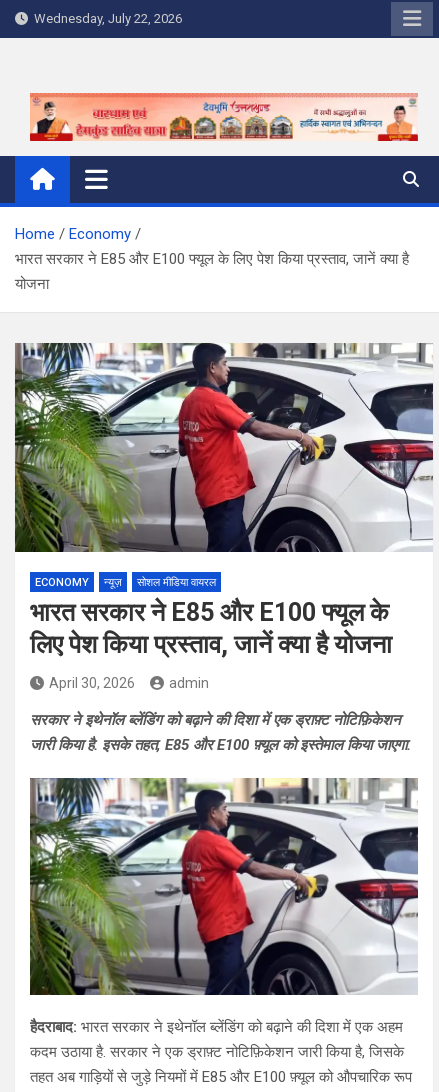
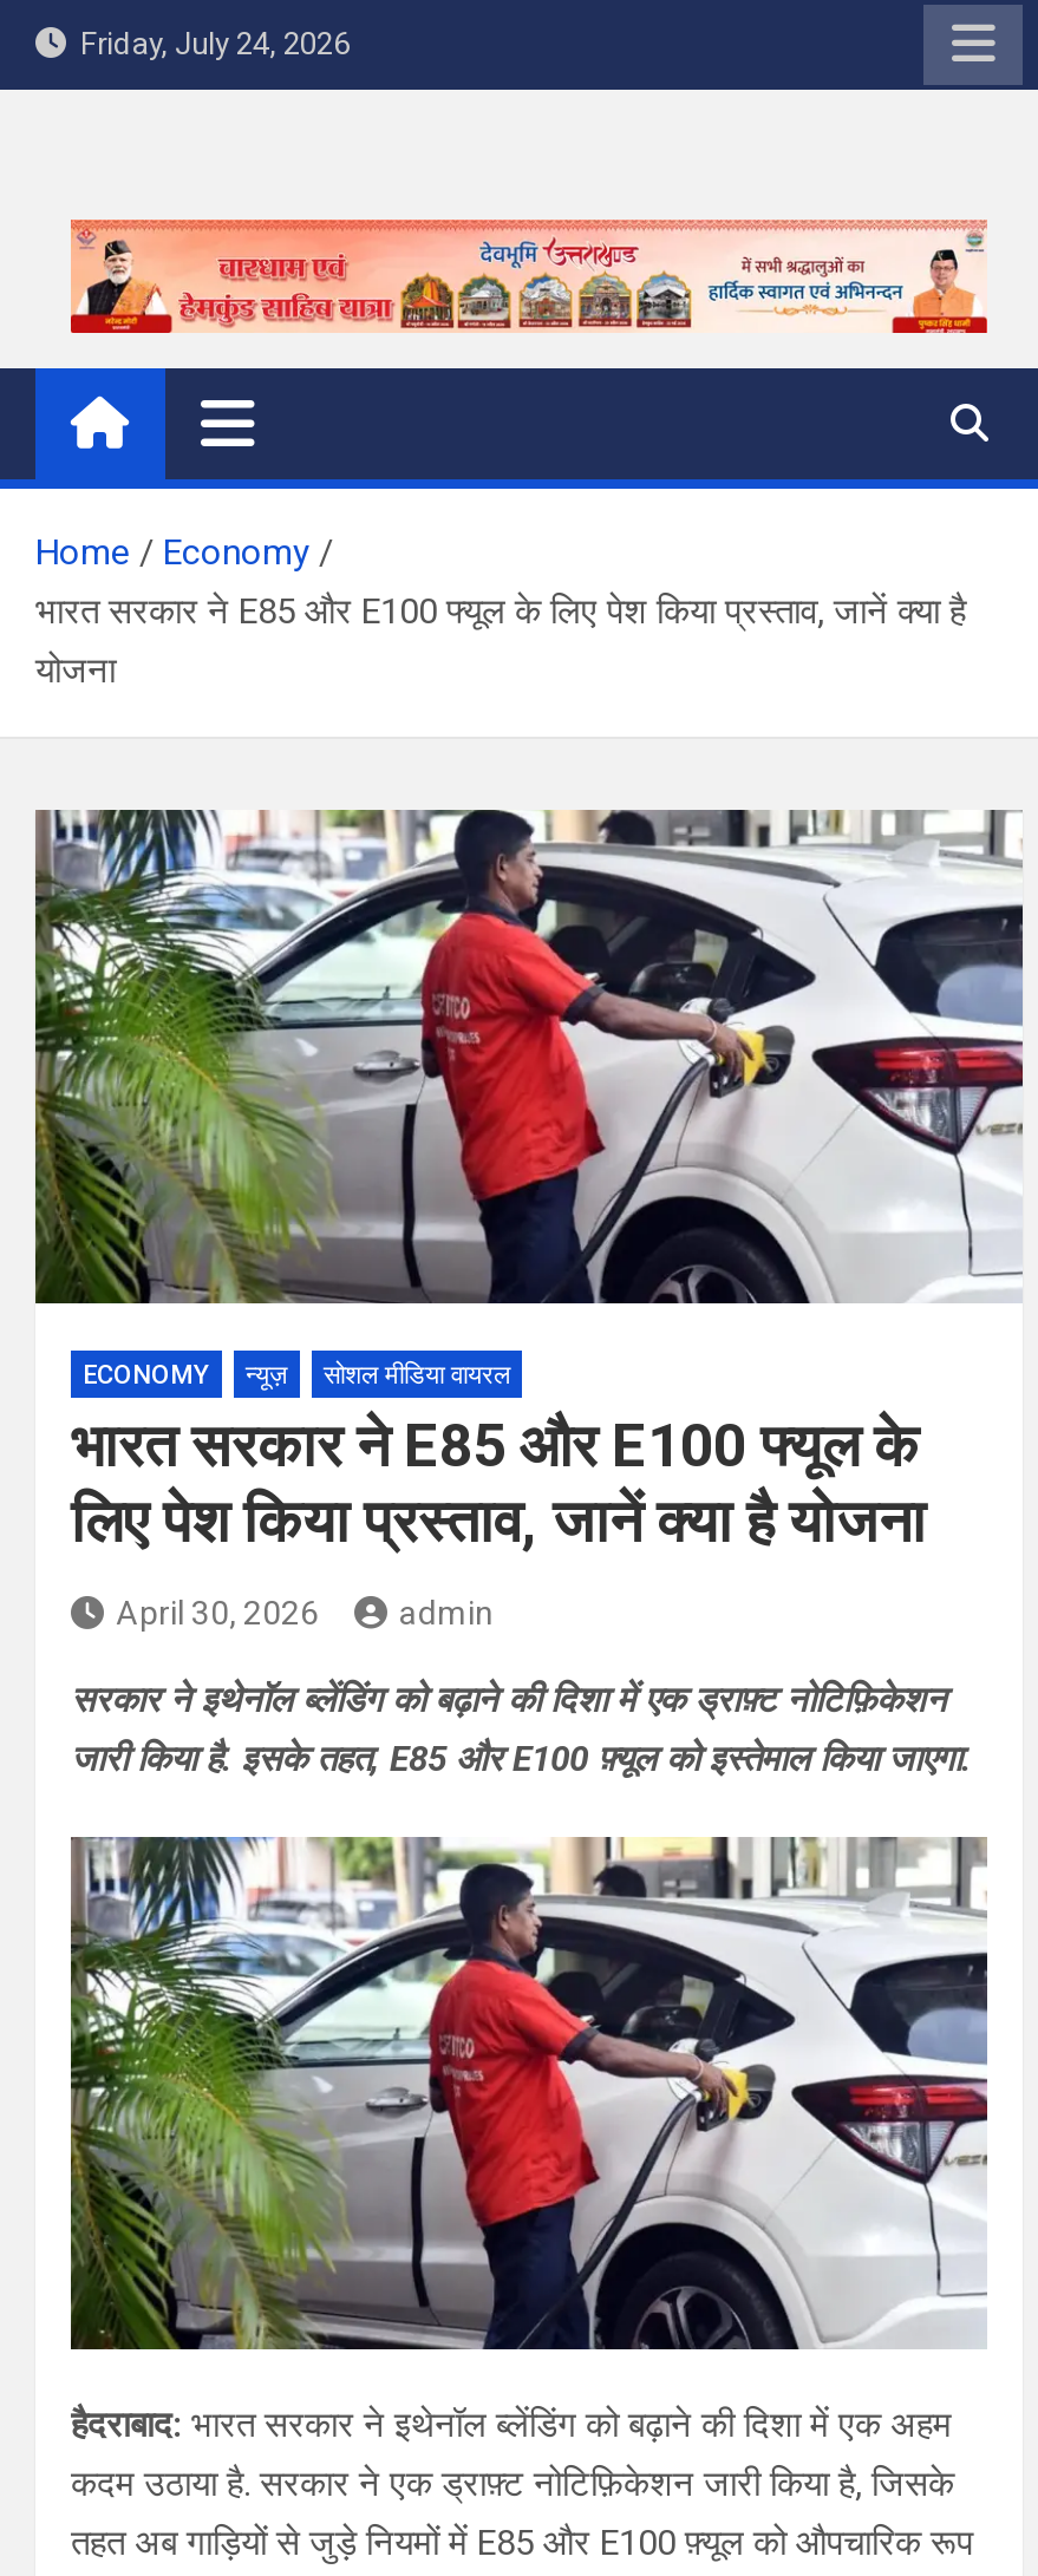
[28,11,182,26] Wednesday, July 22, 2026 -> [66,26,350,61] Friday, July 24, 2026

